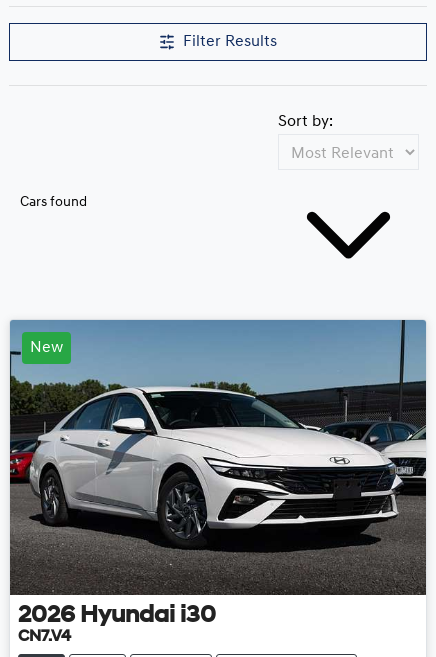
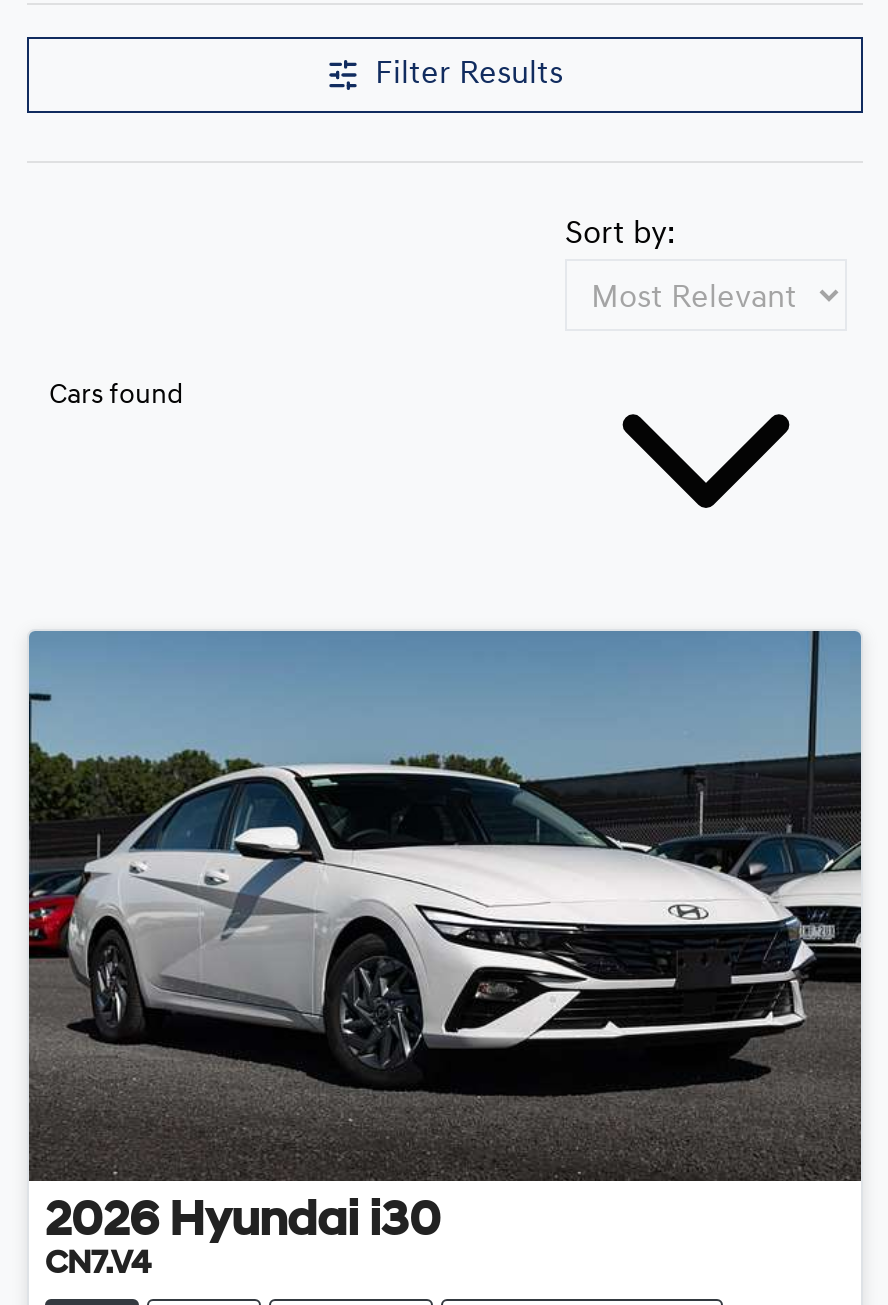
[30,340,63,356] New -> none

